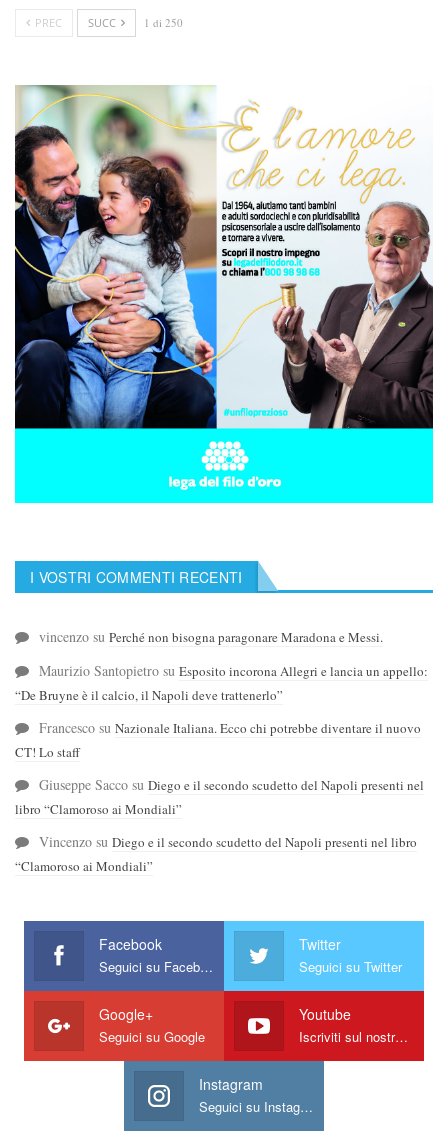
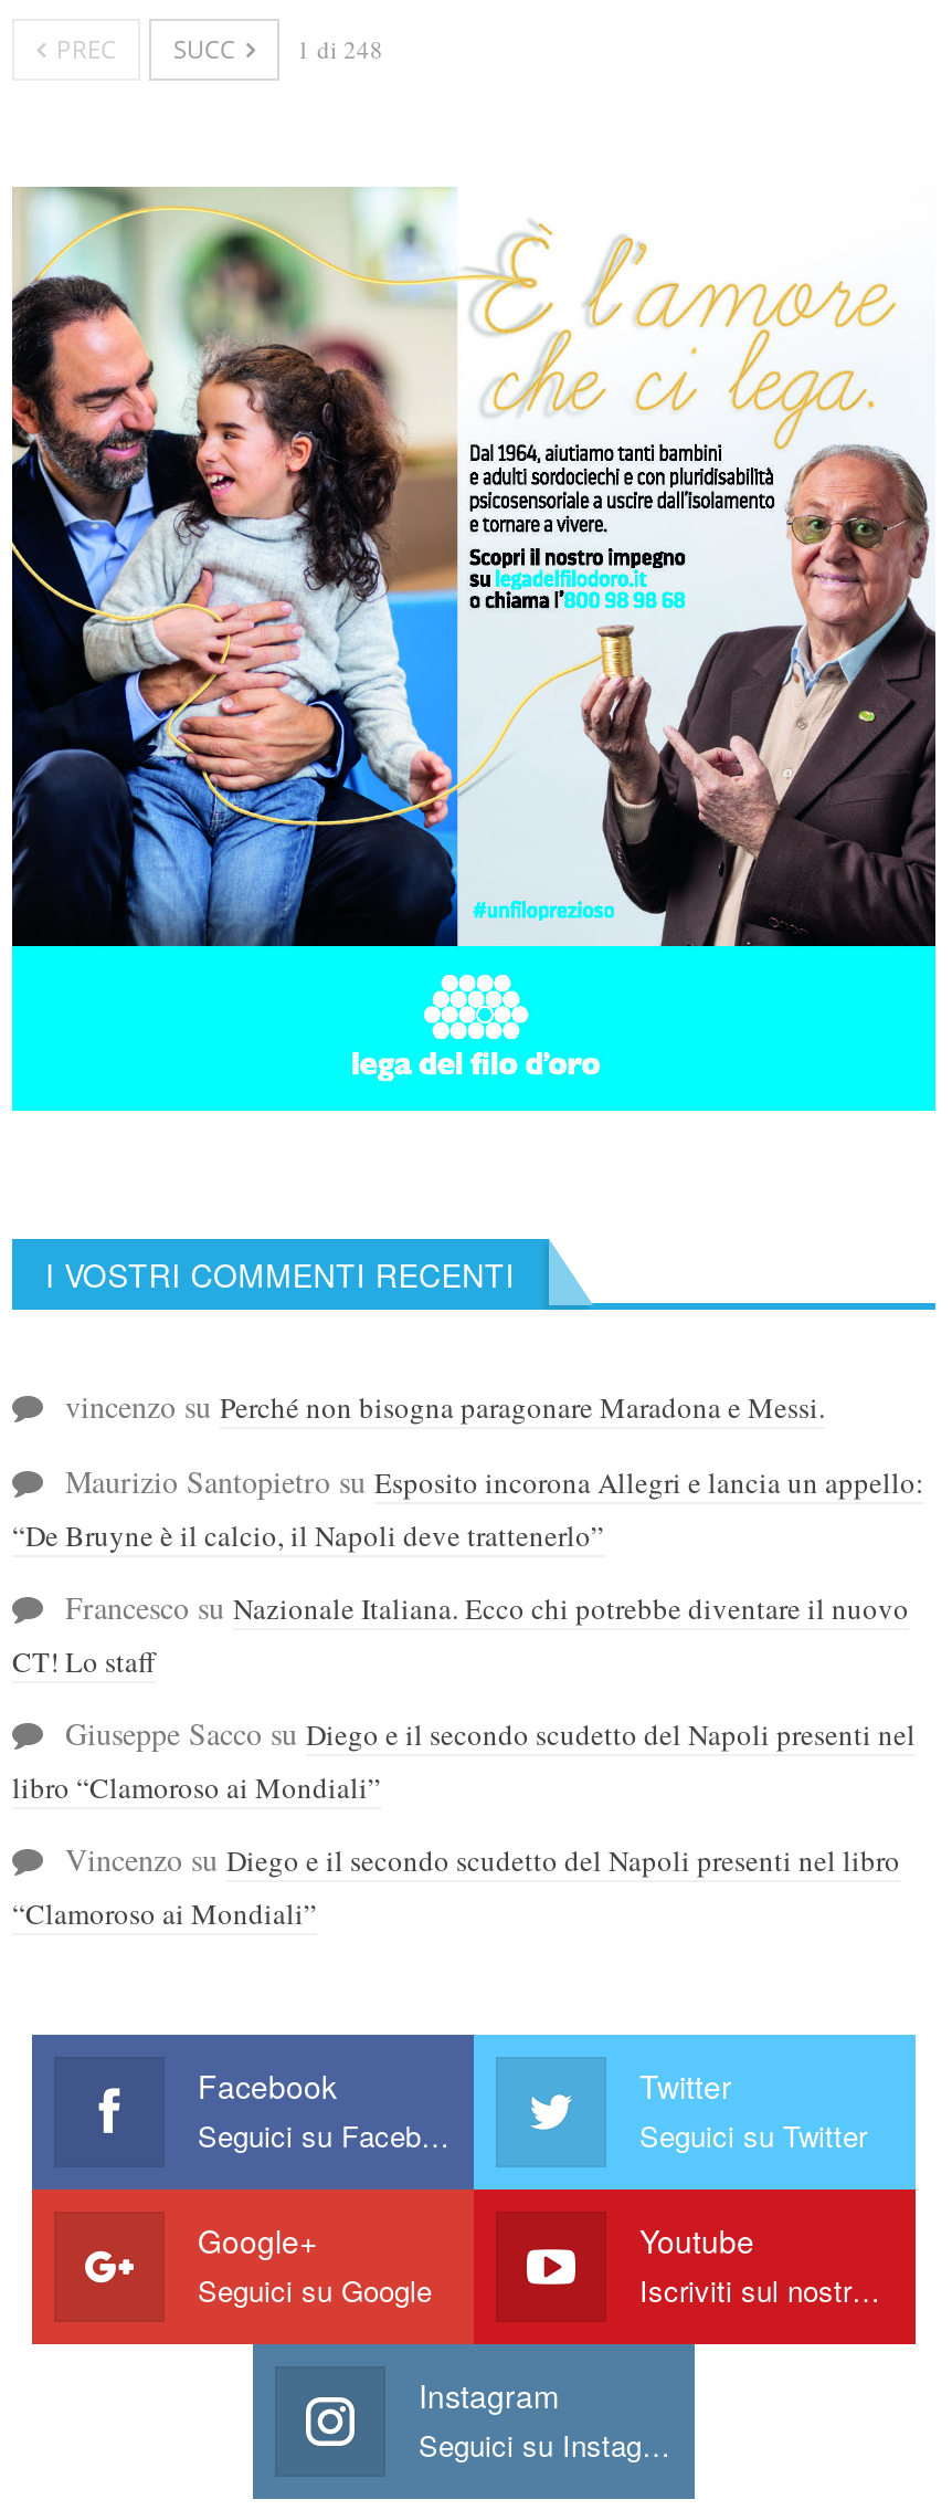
[32,15,183,30] PREC SUCC 1 di 250 -> [50,32,383,65] PREC SUCC 1 di 248

